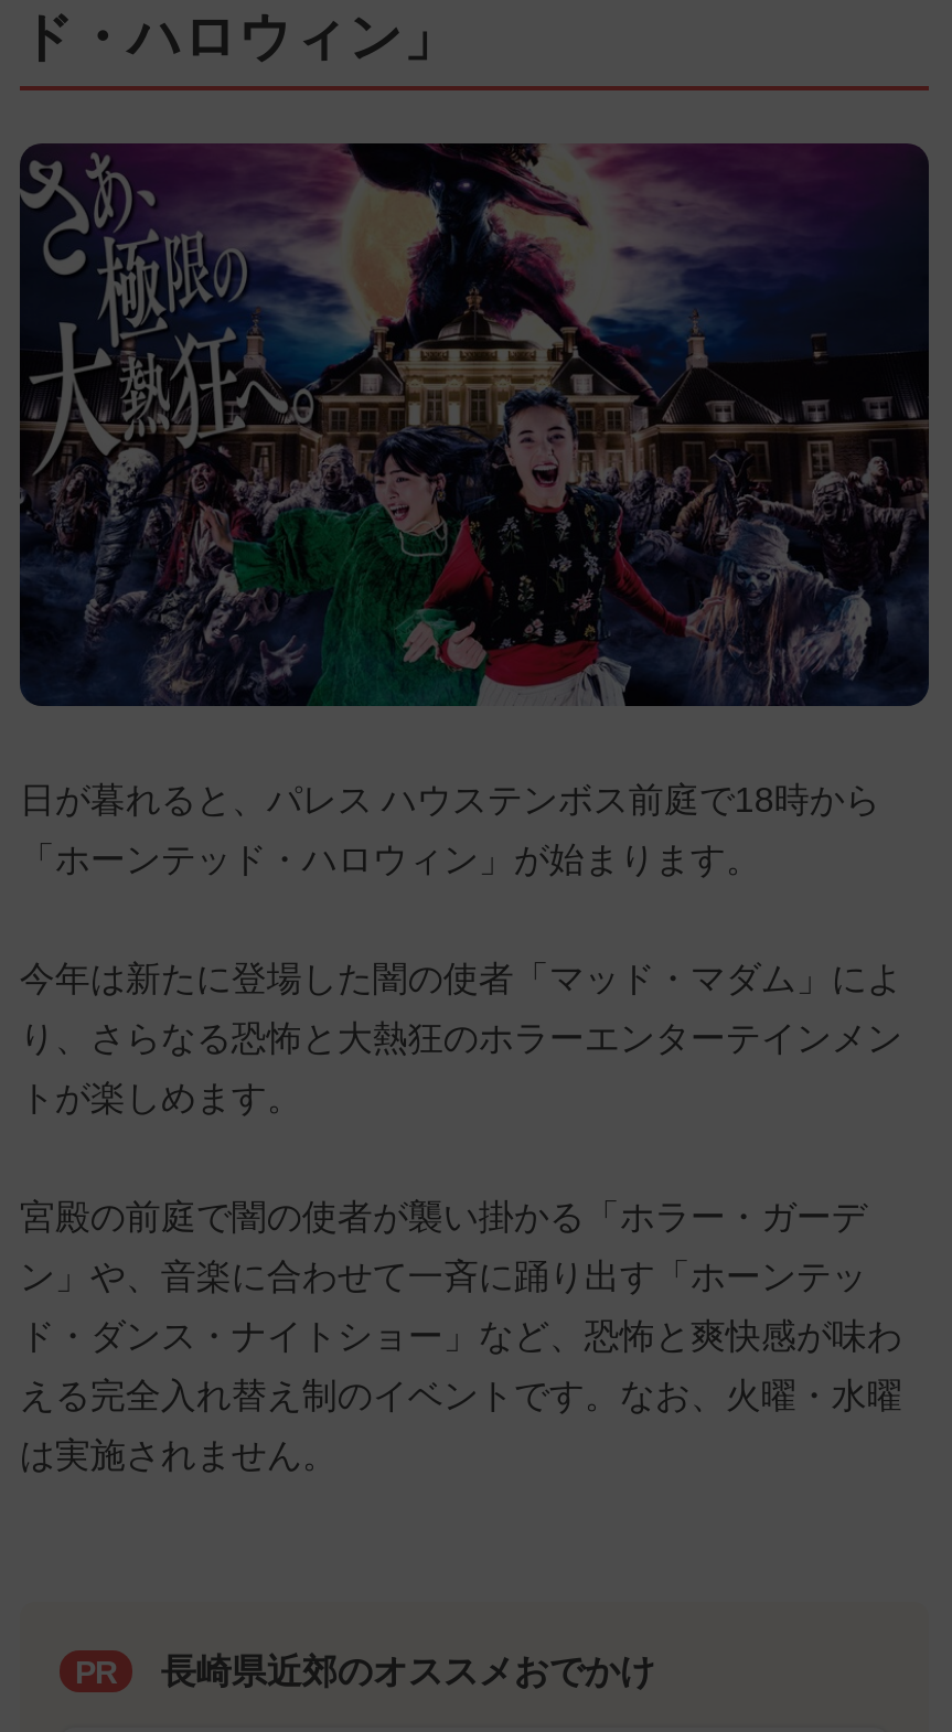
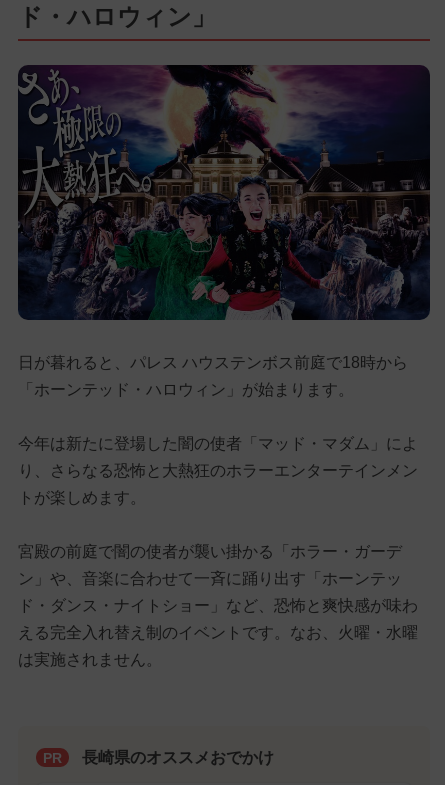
[161,1653,655,1691] 長崎県近郊のオススメおでかけ -> [82,749,274,766] 長崎県のオススメおでかけ

